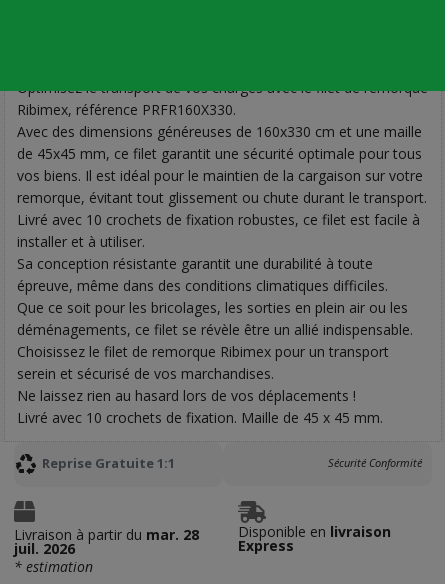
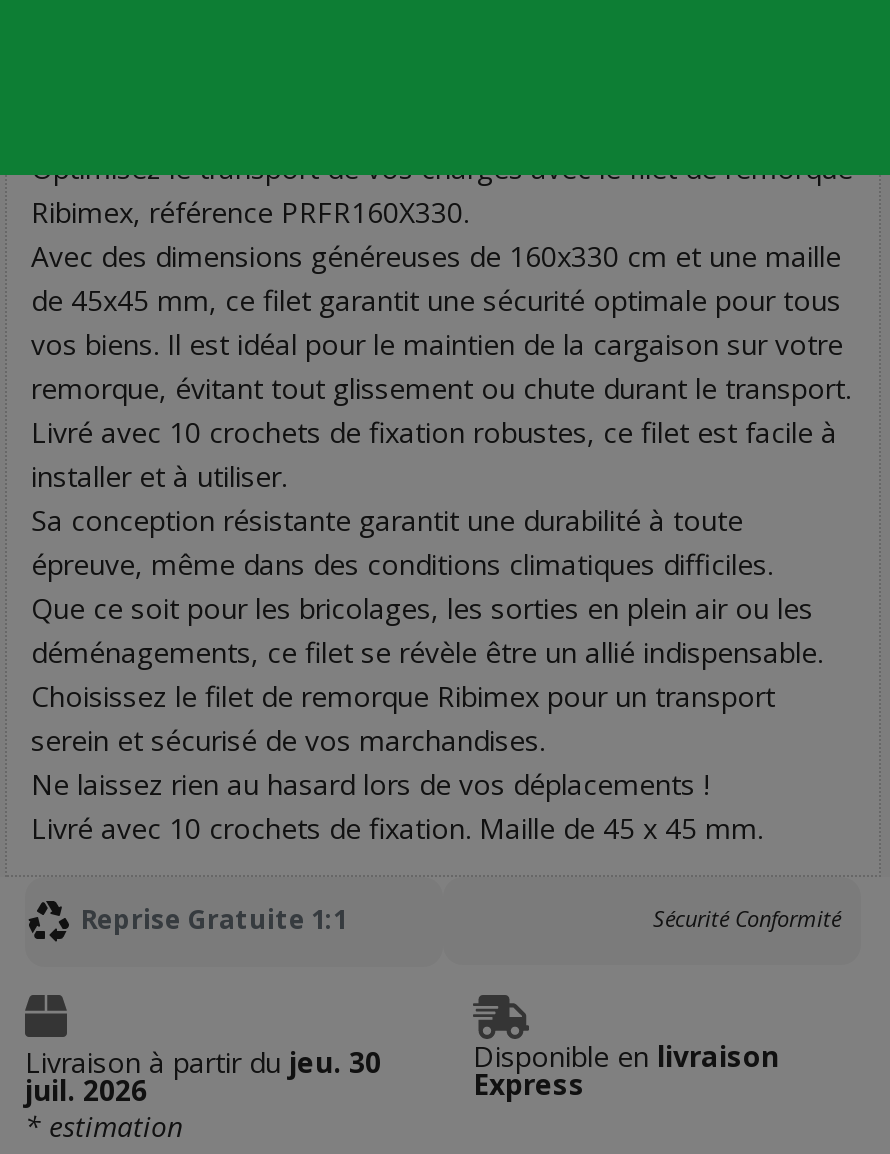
[14,525,199,544] Livraison à partir du mar. 28 -> [25,1042,381,1080] Livraison à partir du jeu. 30

